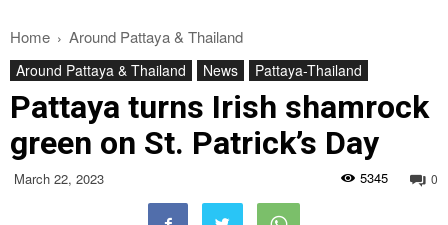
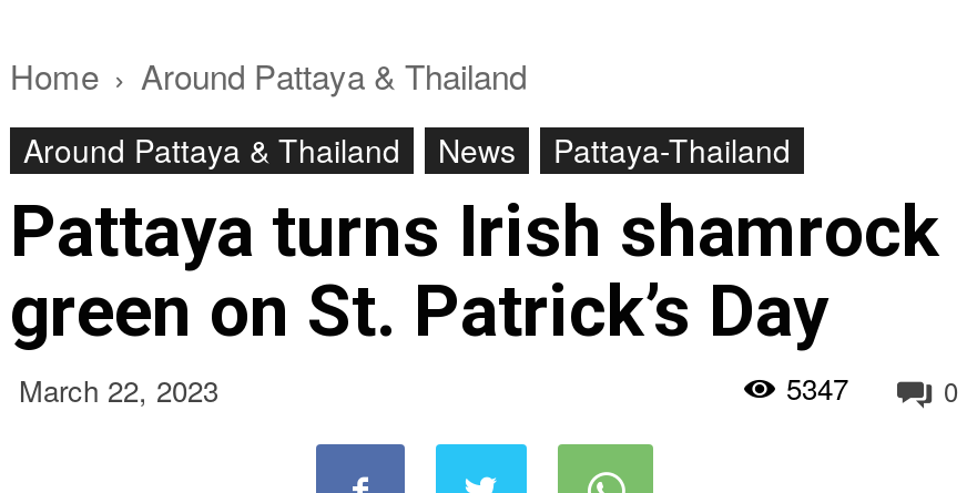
[360,168,388,187] 5345 -> [786,367,848,409] 5347

